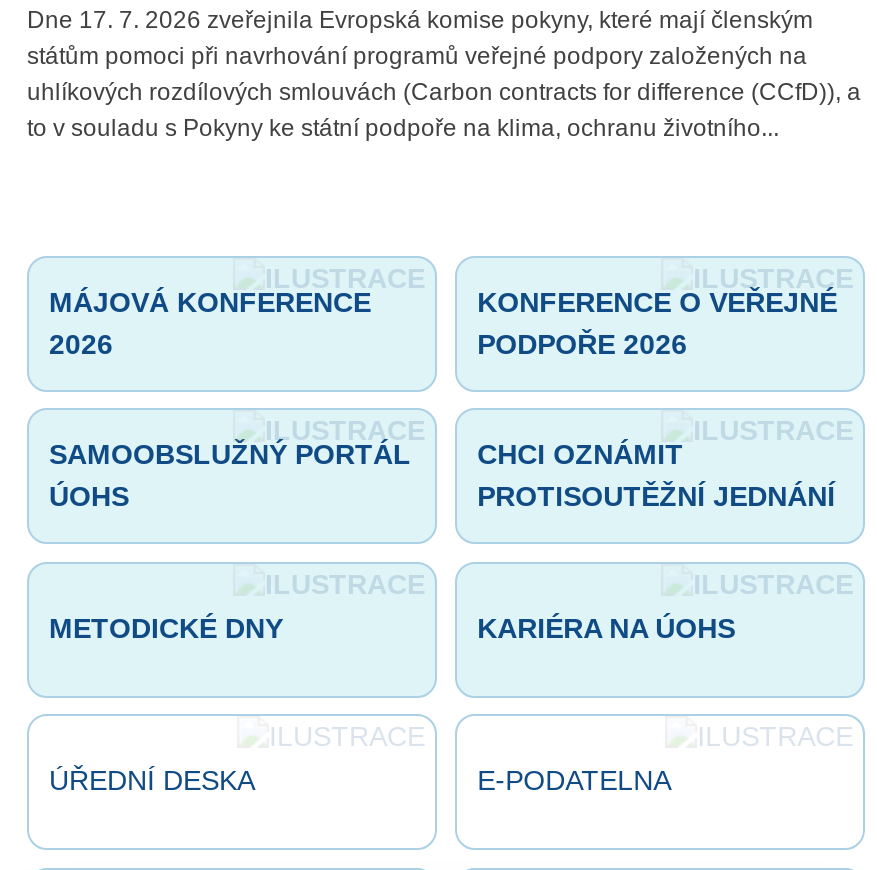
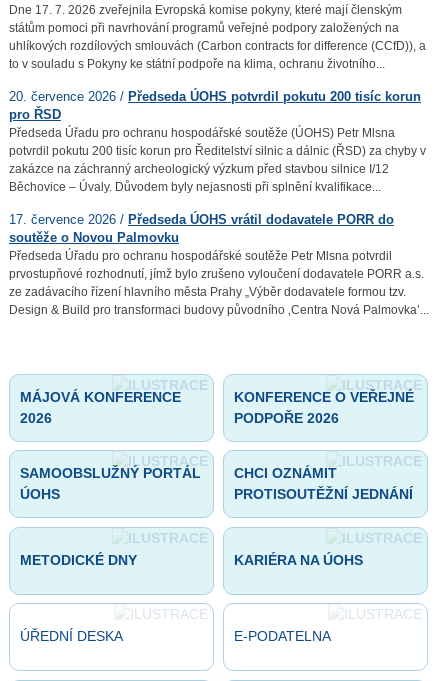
none -> [9,89,429,317] 20. července 2026 / Předseda ÚOHS potvrdil pokutu 200 tisíc korun | pro ŘSD | Předseda Úřadu pro ochranu hospodářské soutěže (ÚOHS) Petr Mlsna | potvrdil pokutu 200 tisíc korun pro Ředitelství silnic a dálnic (ŘSD) za chyby v | zakázce na záchranný archeologický výzkum před stavbou silnice I/12 | Běchovice – Úvaly. Důvodem byly nejasnosti při splnění kvalifikace... | 17. července 2026 / Předseda ÚOHS vrátil dodavatele PORR do | soutěže o Novou Palmovku | Předseda Úřadu pro ochranu hospodářské soutěže Petr Mlsna potvrdil | prvostupňové rozhodnutí, jímž bylo zrušeno vyloučení dodavatele PORR a.s. | ze zadávacího řízení hlavního města Prahy „Výběr dodavatele formou tzv. | Design & Build pro transformaci budovy původního ‚Centra Nová Palmovka’...

